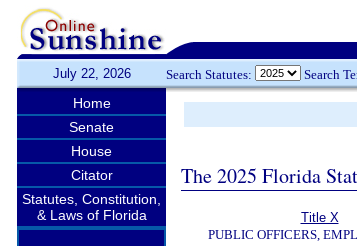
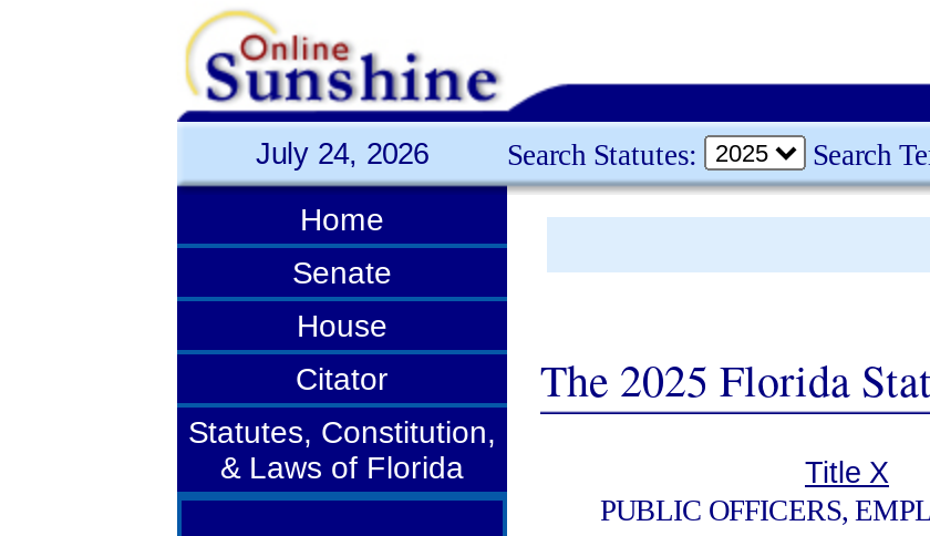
[52,66,130,81] July 22, 2026 -> [256,137,428,171] July 24, 2026

